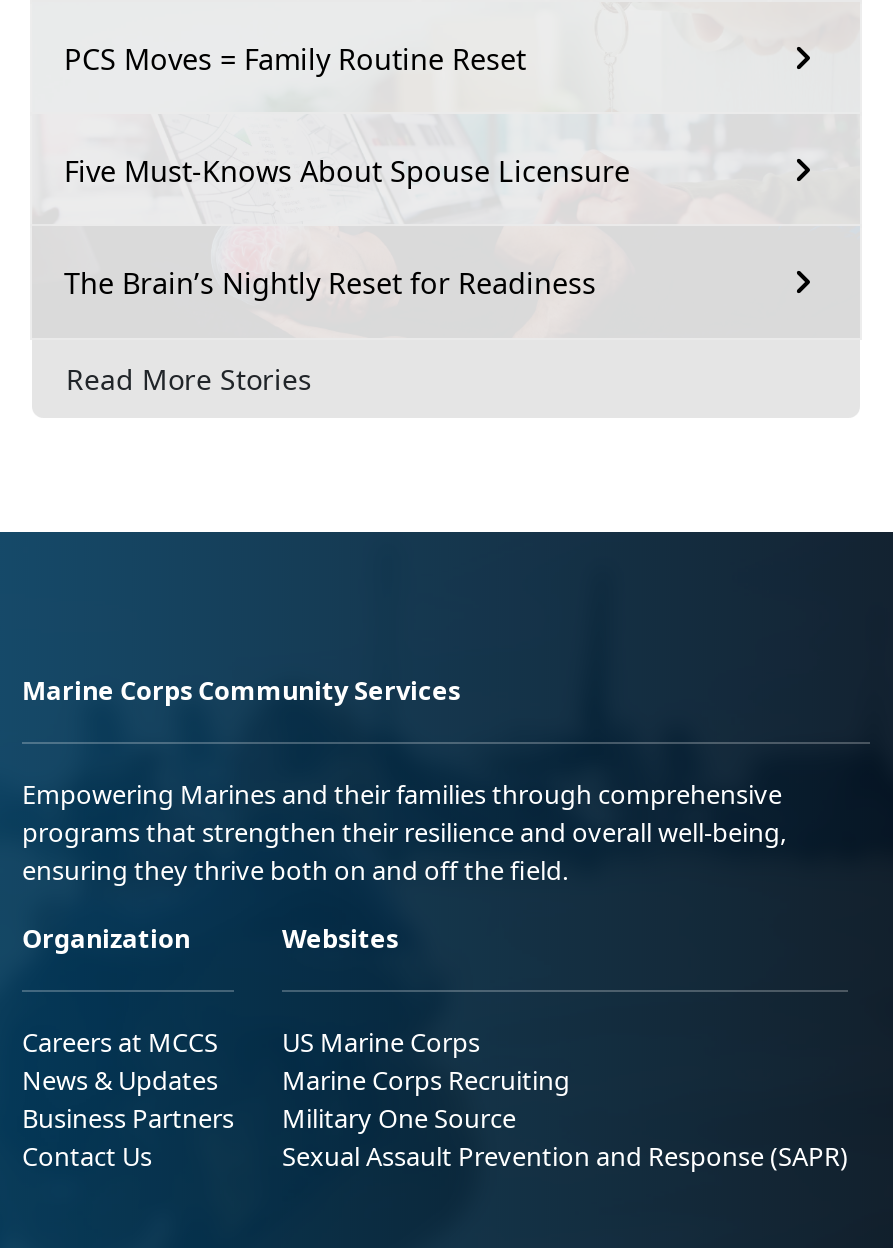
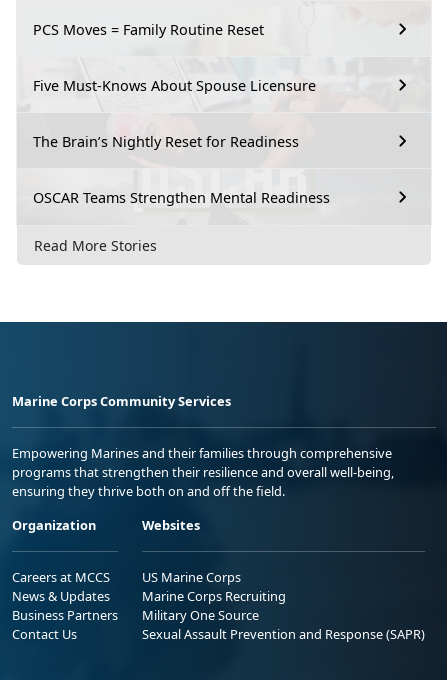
none -> [33,187,330,206] OSCAR Teams Strengthen Mental Readiness

